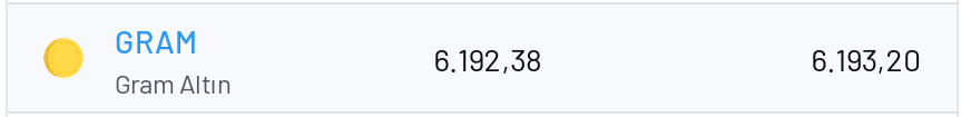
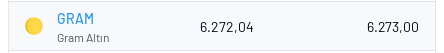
[434,39,541,77] 6.192,38 -> [200,17,253,34] 6.272,04
[811,39,921,77] 6.193,20 -> [367,17,419,34] 6.273,00

